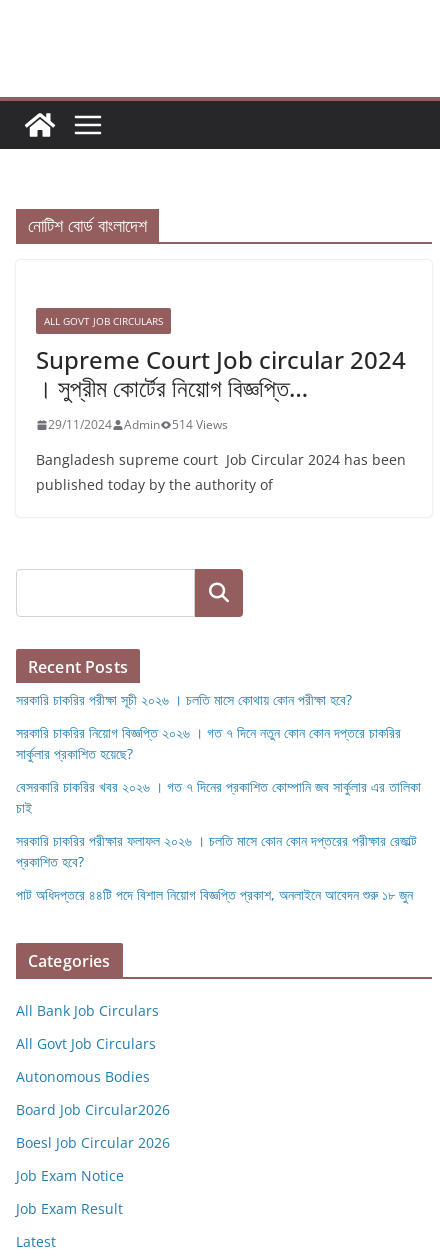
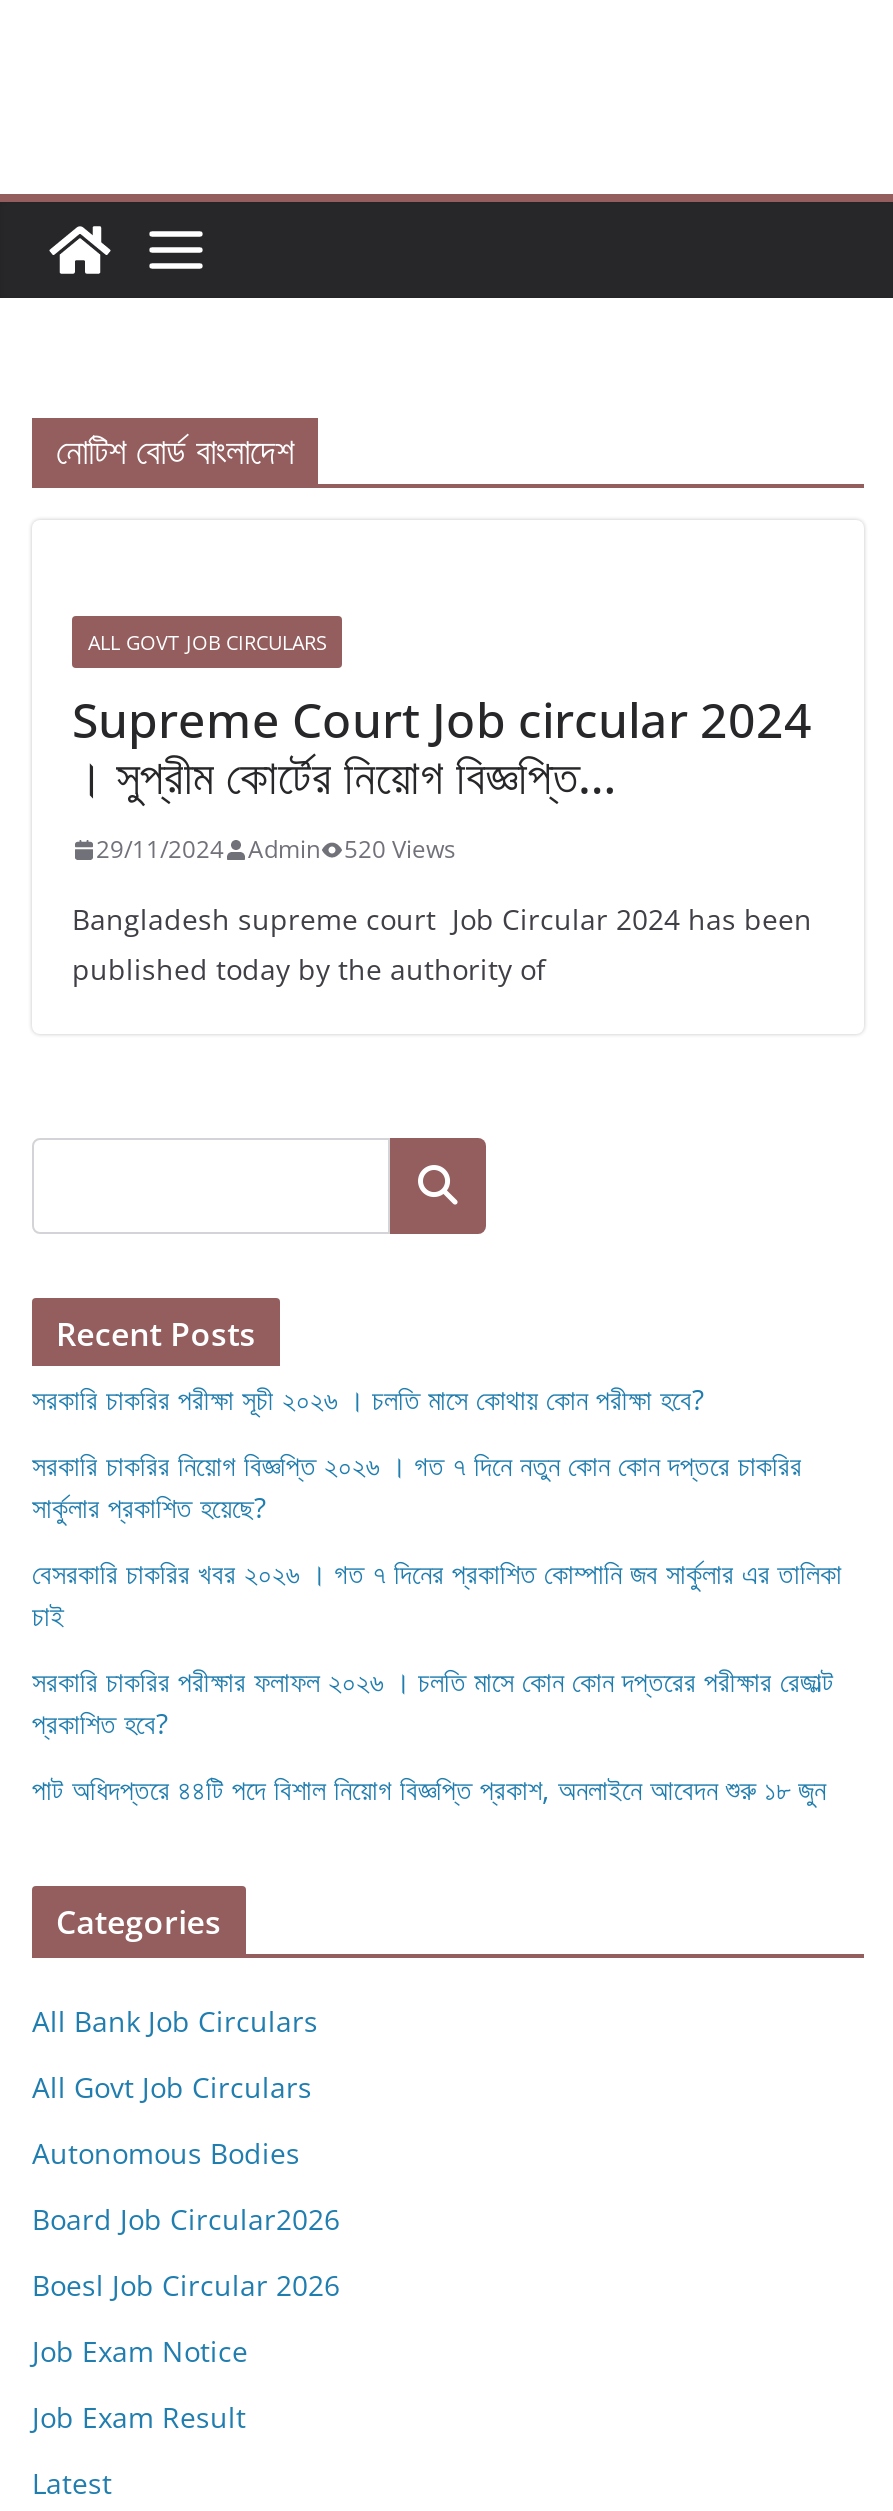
[48,416,228,433] 29/11/2024 Admin 514 Views -> [96,832,456,866] 29/11/2024 Admin 520 Views

